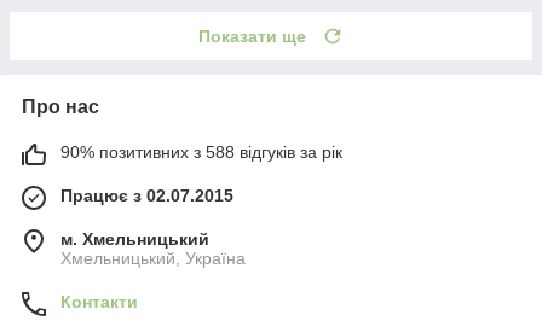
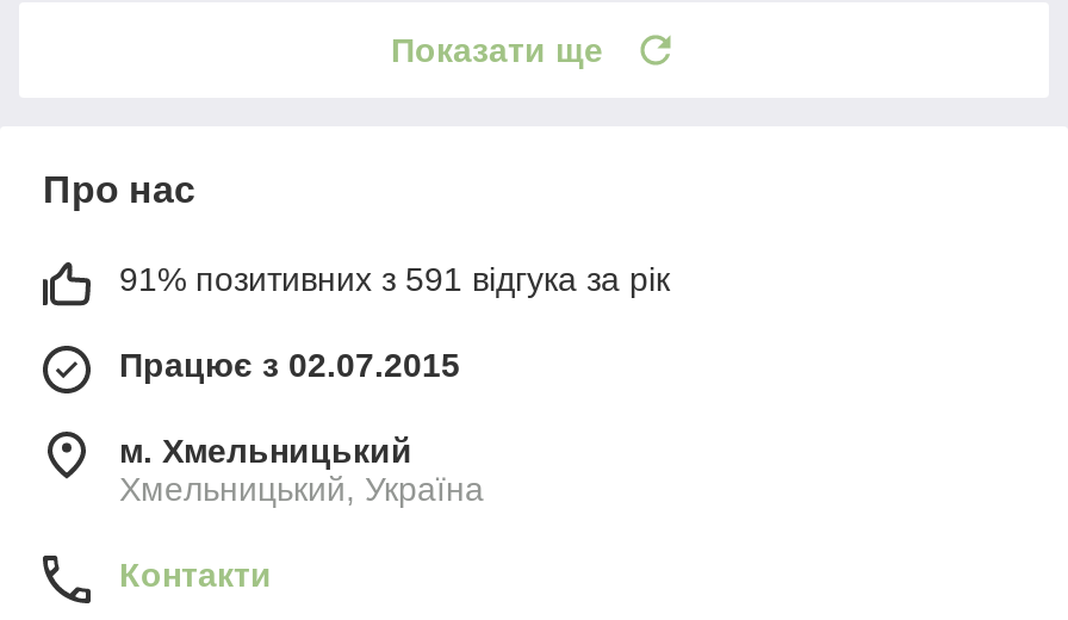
[60,142,342,161] 90% позитивних з 588 відгуків за рік -> [119,259,670,298] 91% позитивних з 591 відгука за рік

